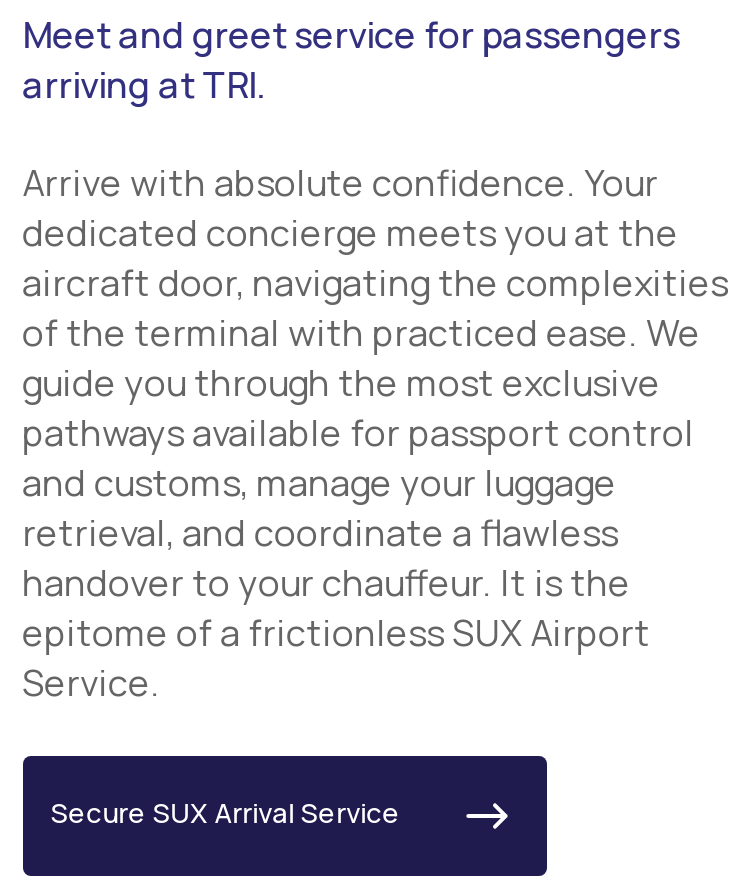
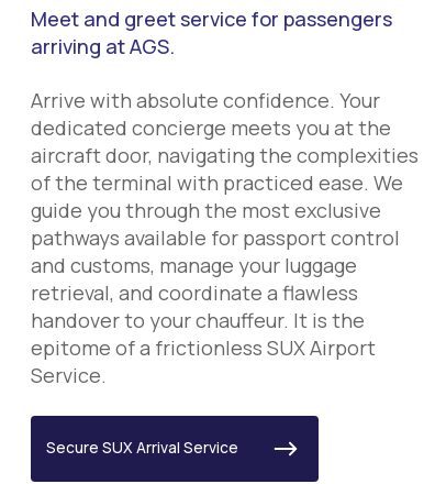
[22,60,274,108] arriving at TRI. -> [30,33,179,59] arriving at AGS.

